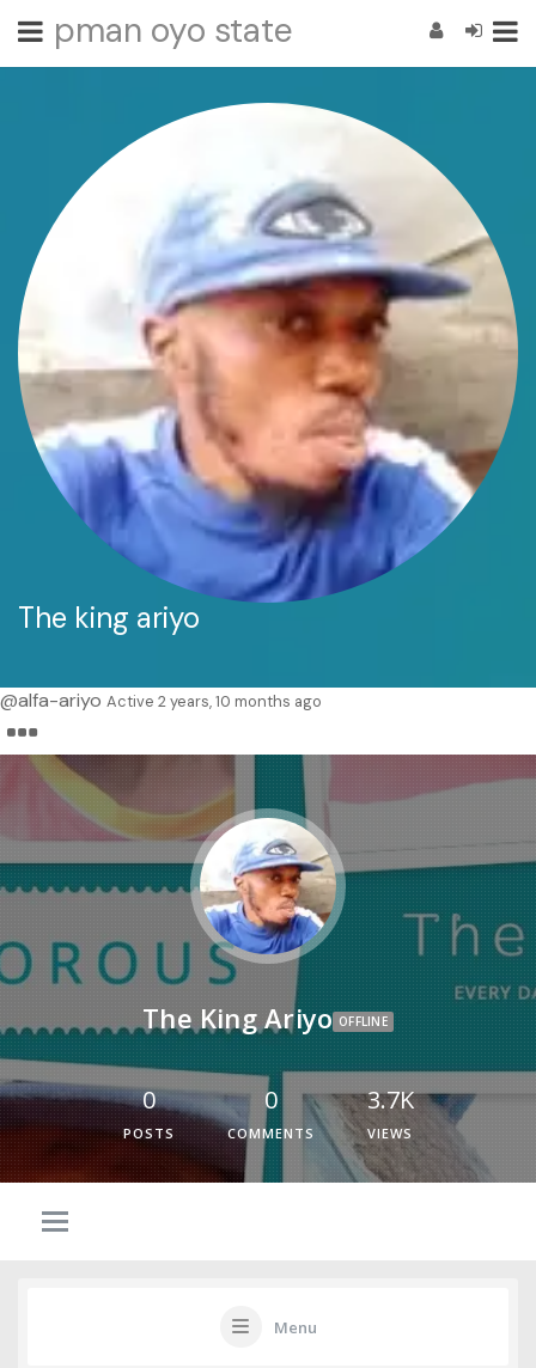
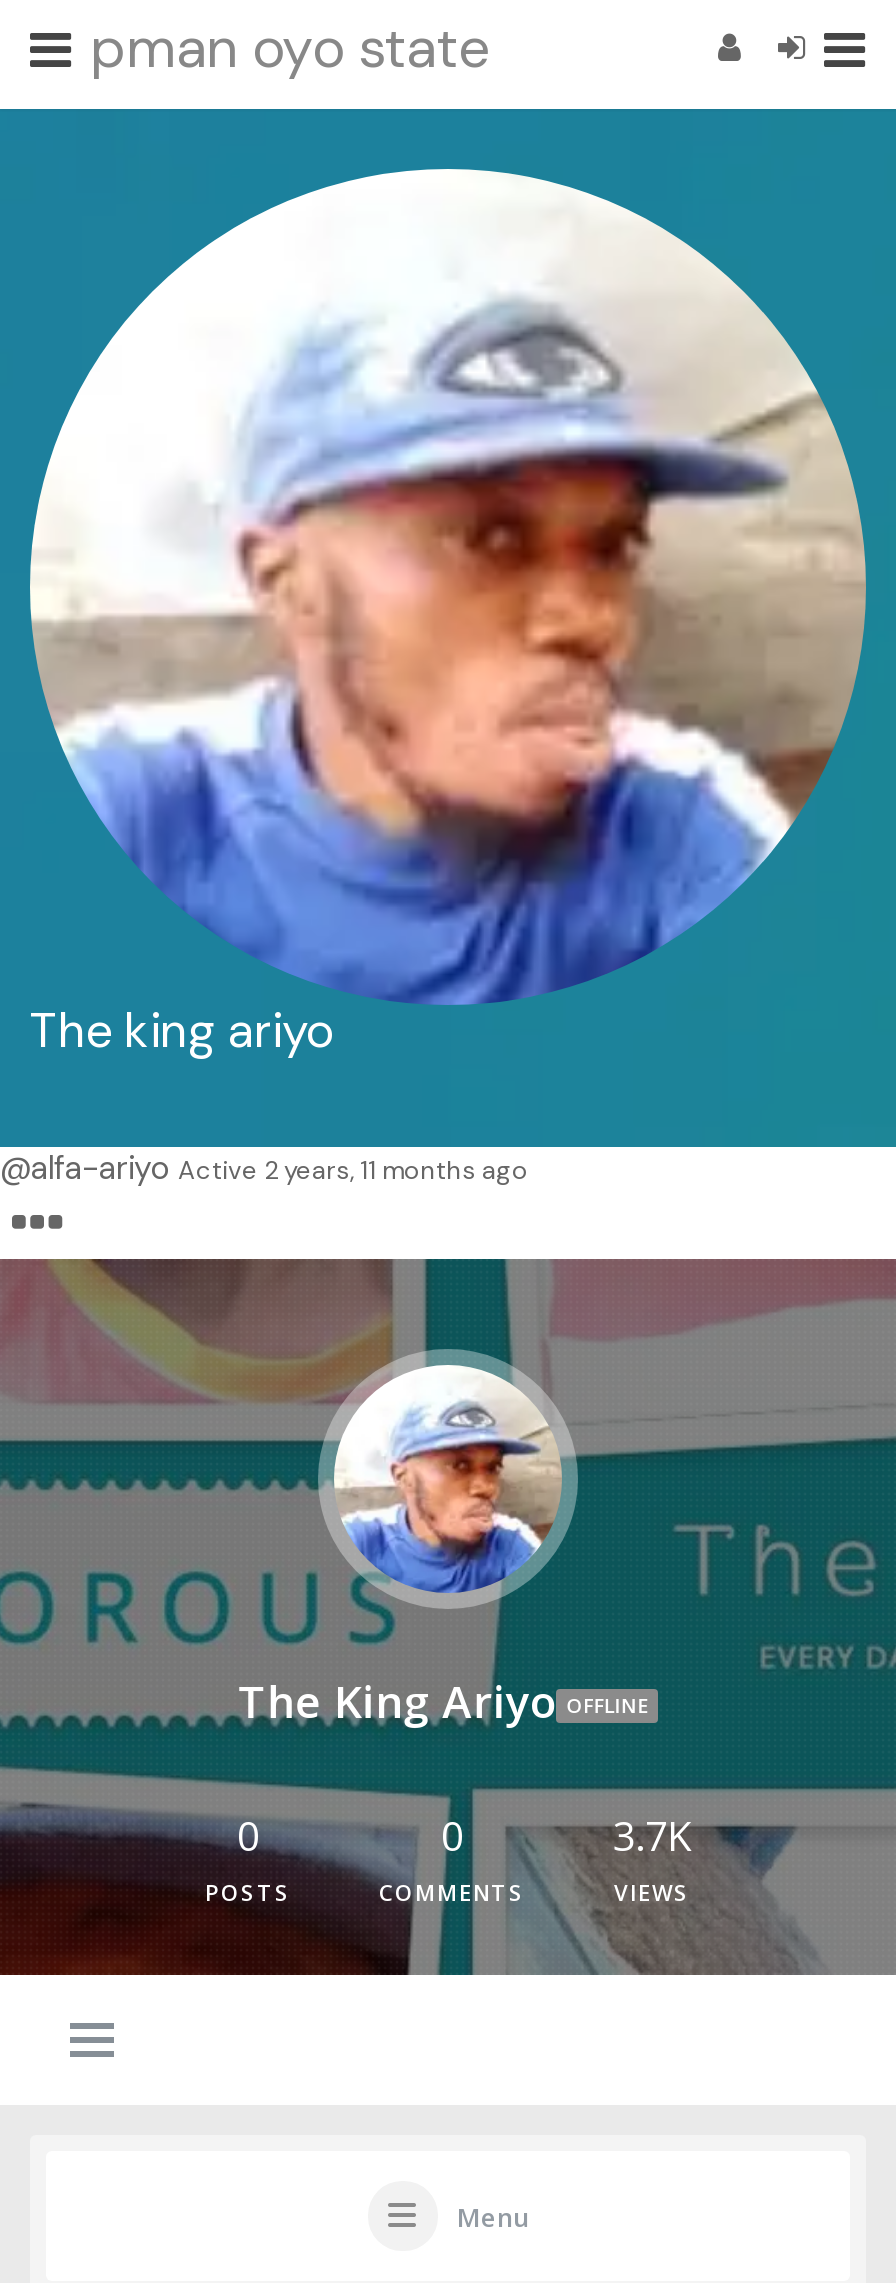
[0,688,322,713] @alfa-ariyo Active 2 years, 10 months ago -> [0,1147,528,1189] @alfa-ariyo Active 2 years, 11 months ago

